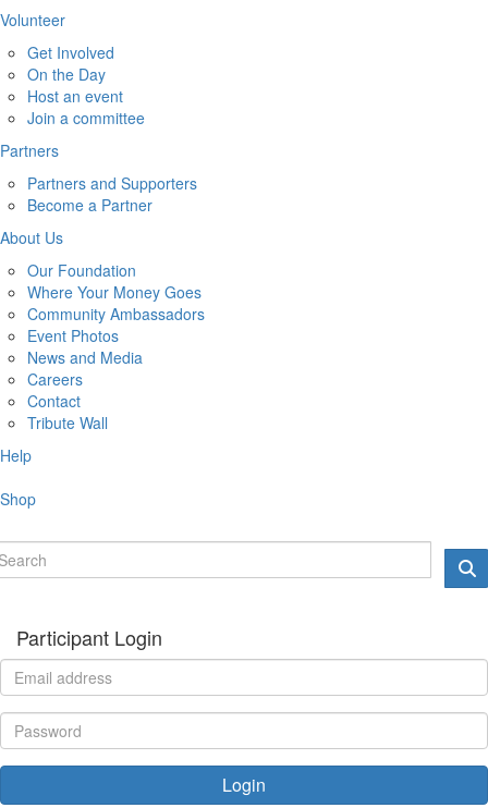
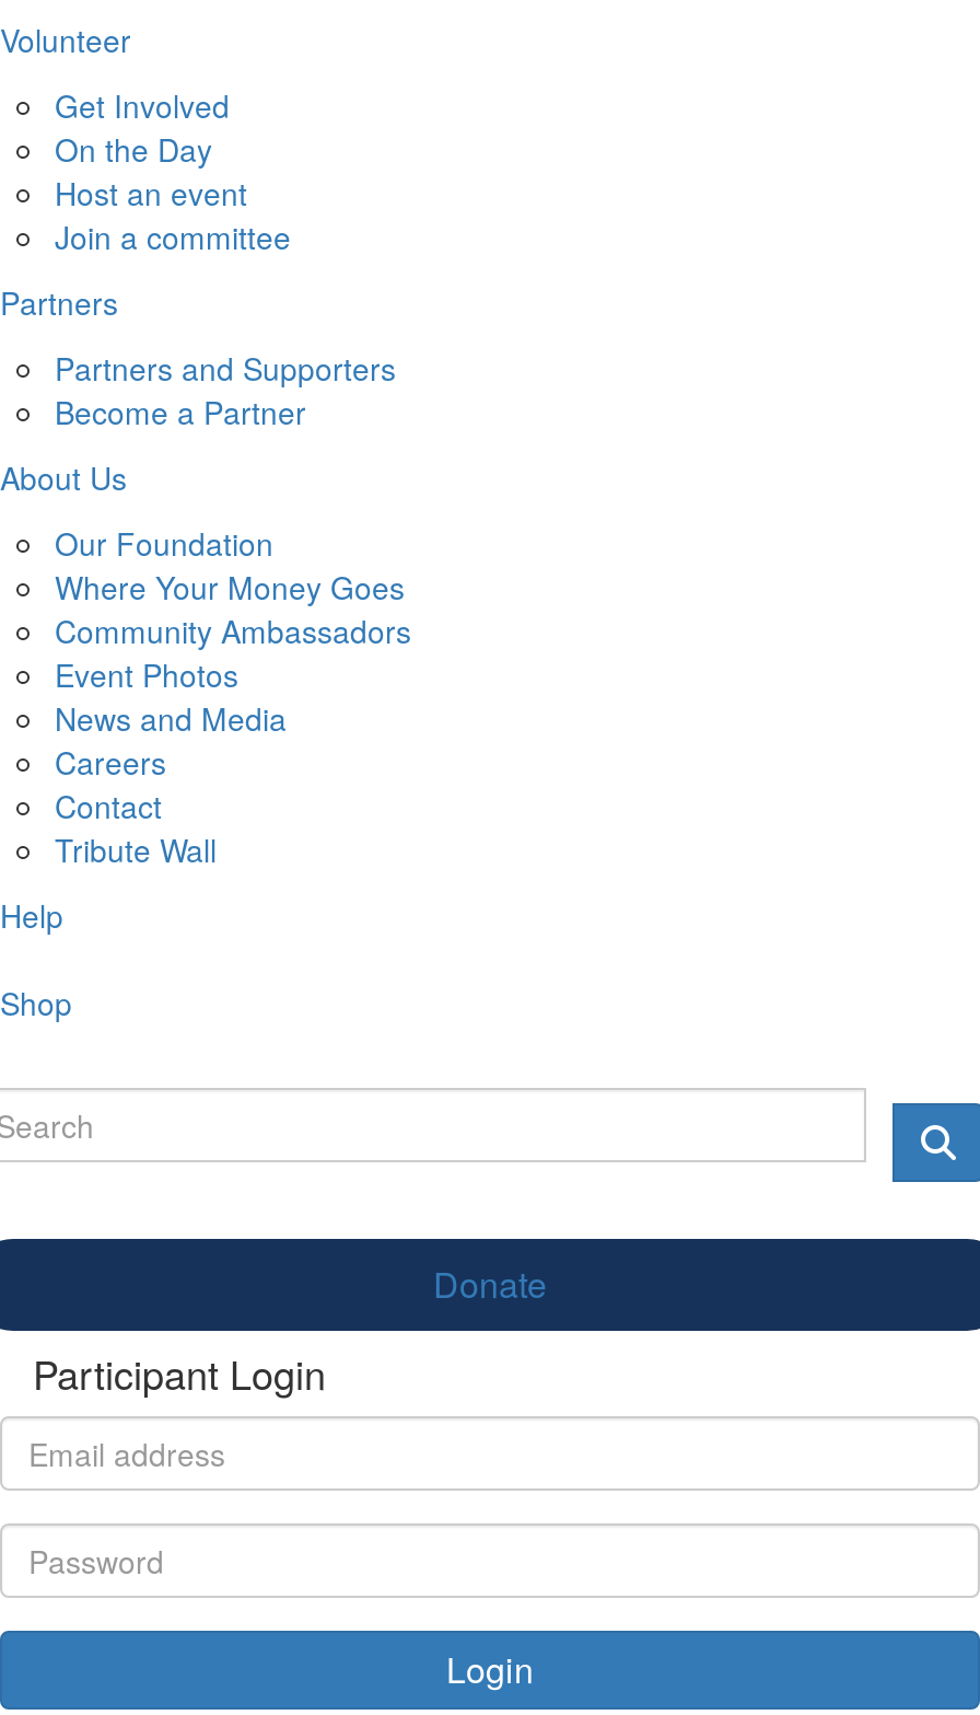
none -> [433,1258,547,1308] Donate

